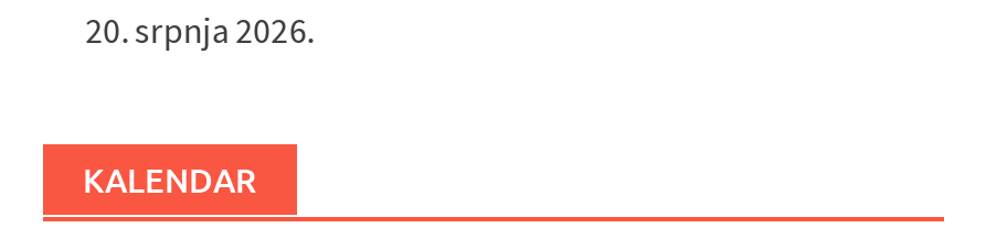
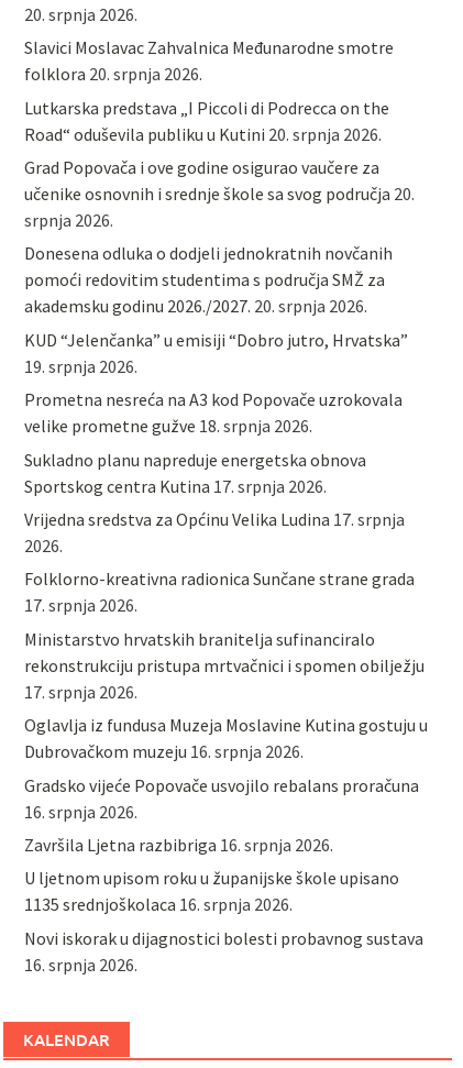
none -> [24,37,428,975] Slavici Moslavac Zahvalnica Međunarodne smotre | folklora 20. srpnja 2026. | Lutkarska predstava „I Piccoli di Podrecca on the | Road“ oduševila publiku u Kutini 20. srpnja 2026. | Grad Popovača i ove godine osigurao vaučere za | učenike osnovnih i srednje škole sa svog područja 20. | srpnja 2026. | Donesena odluka o dodjeli jednokratnih novčanih | pomoći redovitim studentima s područja SMŽ za | akademsku godinu 2026./2027. 20. srpnja 2026. | KUD “Jelenčanka” u emisiji “Dobro jutro, Hrvatska” | 19. srpnja 2026. | Prometna nesreća na A3 kod Popovače uzrokovala | velike prometne gužve 18. srpnja 2026. | Sukladno planu napreduje energetska obnova | Sportskog centra Kutina 17. srpnja 2026. | Vrijedna sredstva za Općinu Velika Ludina 17. srpnja | 2026. | Folklorno-kreativna radionica Sunčane strane grada | 17. srpnja 2026. | Ministarstvo hrvatskih branitelja sufinanciralo | rekonstrukciju pristupa mrtvačnici i spomen obilježju | 17. srpnja 2026. | Oglavlja iz fundusa Muzeja Moslavine Kutina gostuju u | Dubrovačkom muzeju 16. srpnja 2026. | Gradsko vijeće Popovače usvojilo rebalans proračuna | 16. srpnja 2026. | Završila Ljetna razbibriga 16. srpnja 2026. | U ljetnom upisom roku u županijske škole upisano | 1135 srednjoškolaca 16. srpnja 2026. | Novi iskorak u dijagnostici bolesti probavnog sustava | 16. srpnja 2026.

